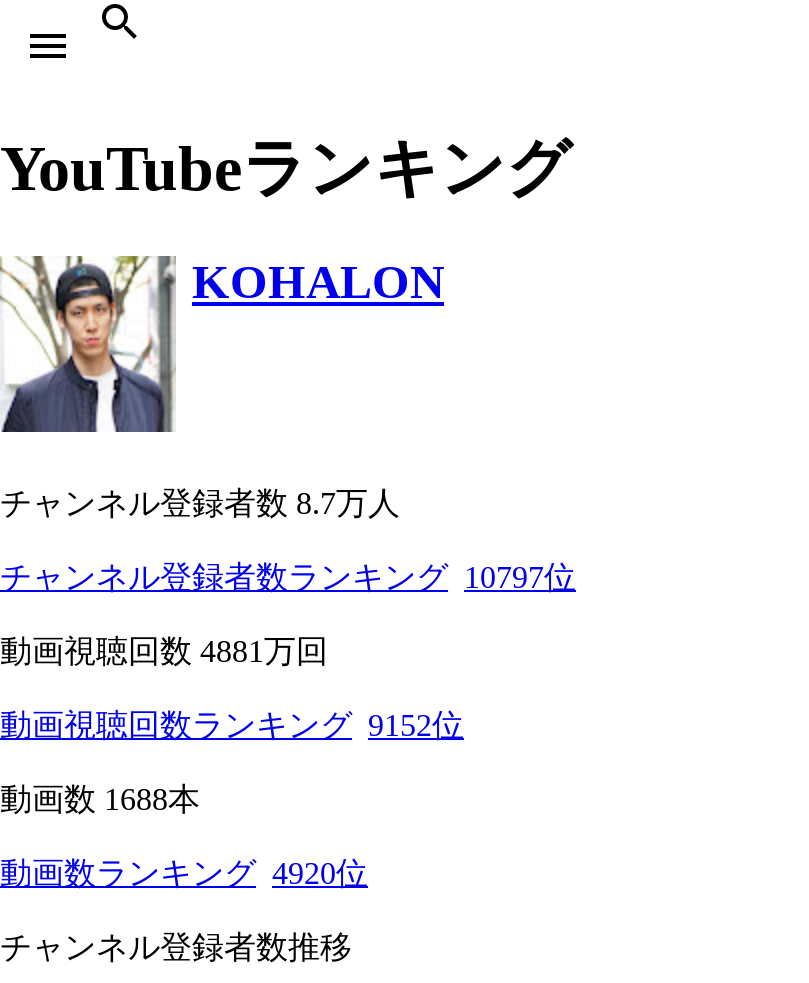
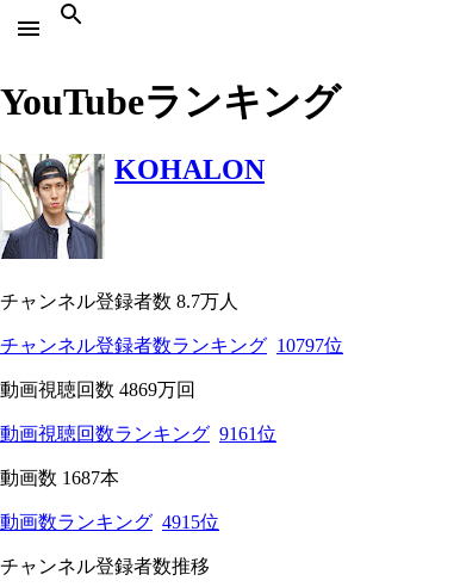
[0,635,328,669] 動画視聴回数 4881万回 -> [0,380,195,400] 動画視聴回数 4869万回
[0,709,464,743] 動画視聴回数ランキング 9152位 -> [0,424,276,444] 動画視聴回数ランキング 9161位
[0,783,200,817] 動画数 1688本 -> [0,468,119,488] 動画数 1687本
[0,857,368,891] 動画数ランキング 4920位 -> [0,512,219,532] 動画数ランキング 4915位

